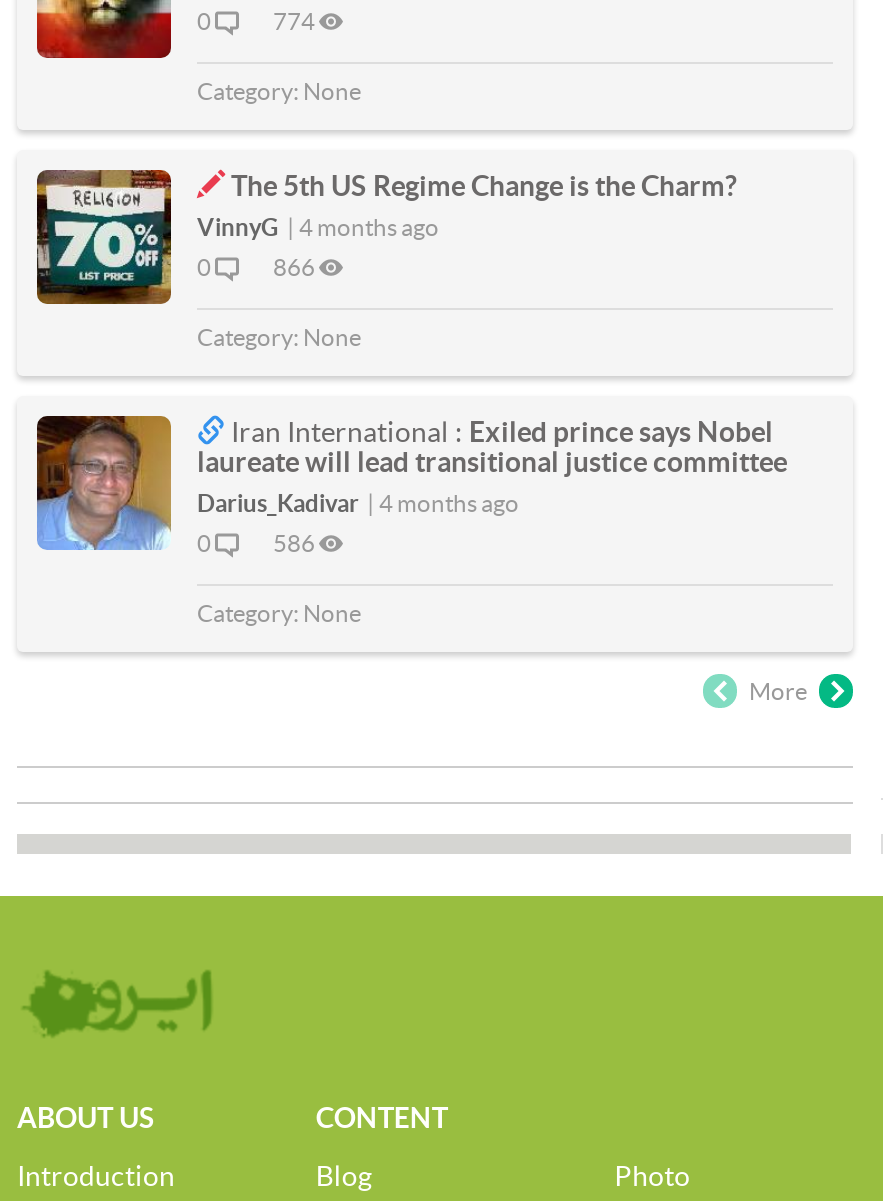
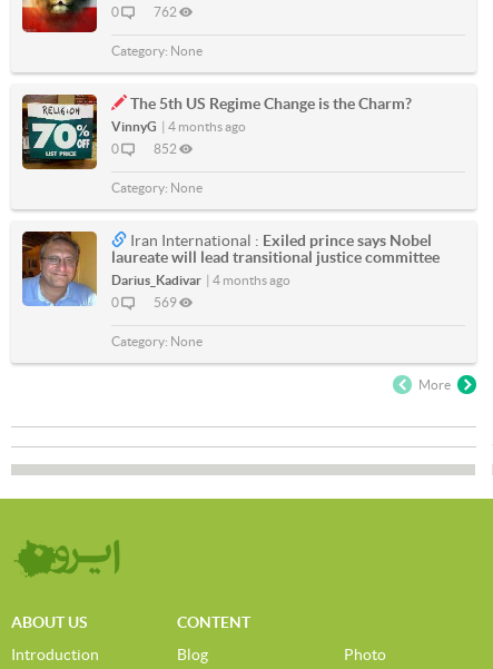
[273,8,319,34] 774 -> [154,5,179,19] 762
[273,254,319,280] 866 -> [154,142,179,156] 852
[273,530,319,556] 586 -> [154,295,179,310] 569

